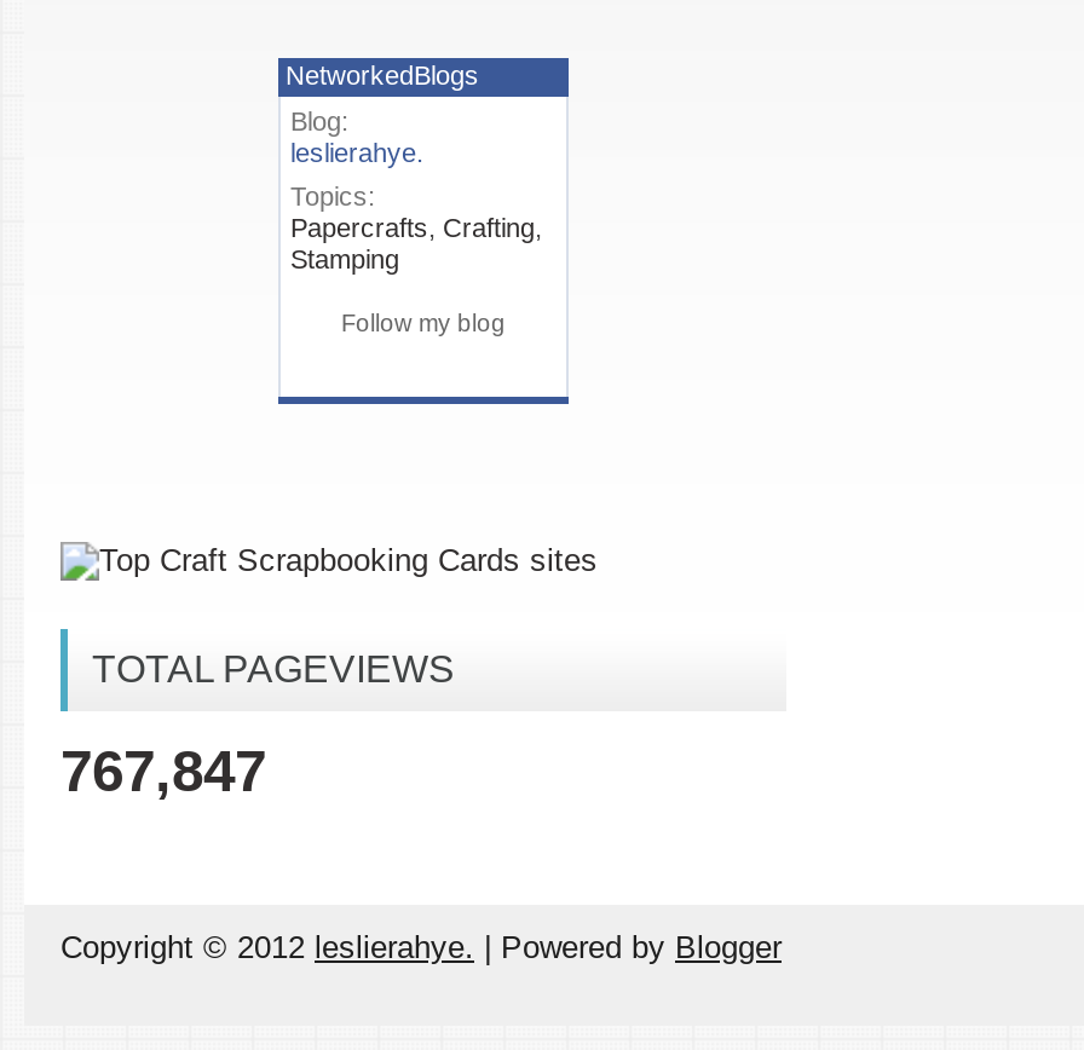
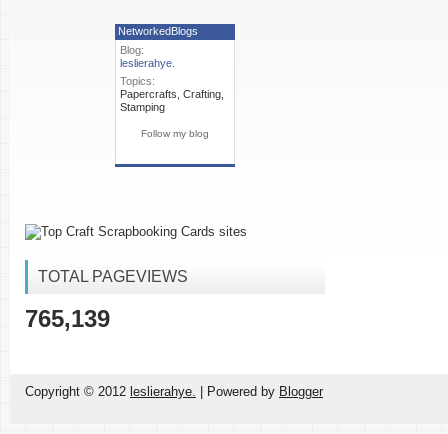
[60,738,266,803] 767,847 -> [25,305,110,332] 765,139

